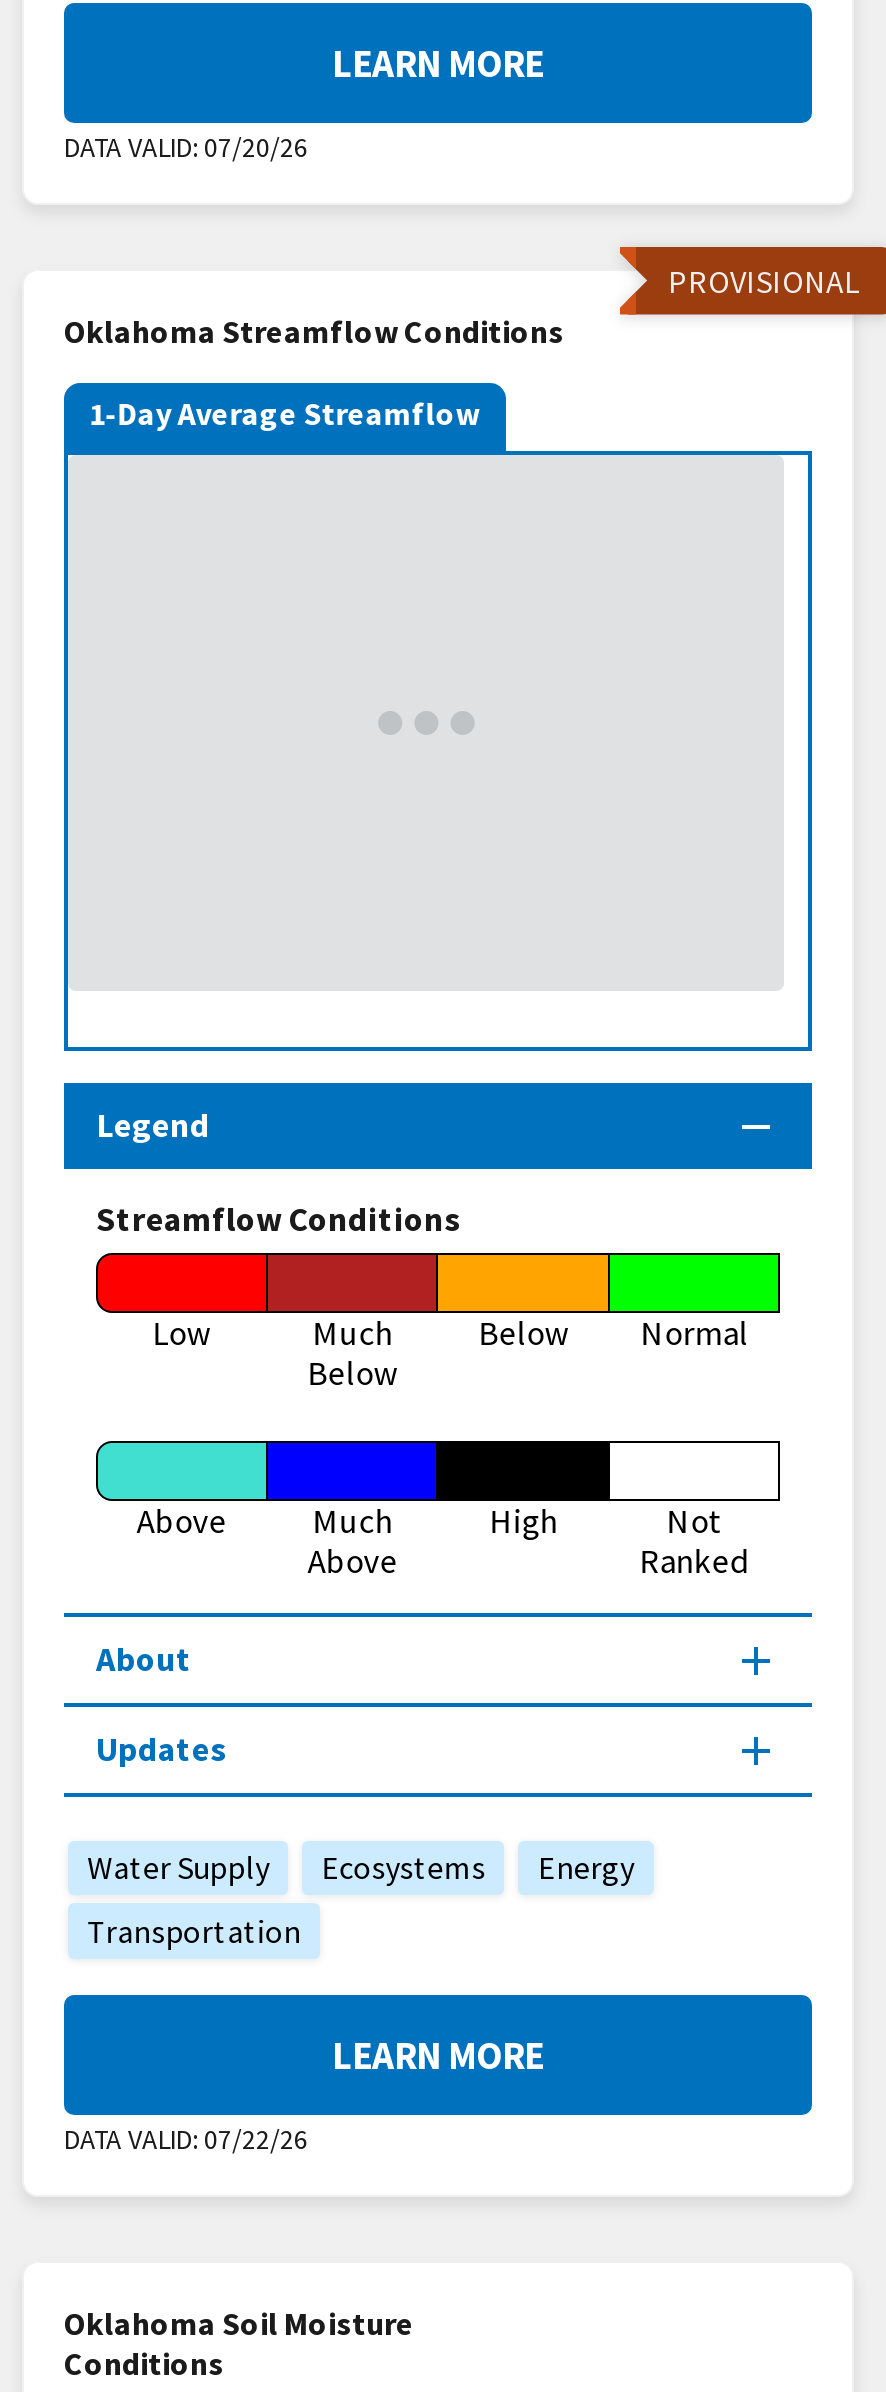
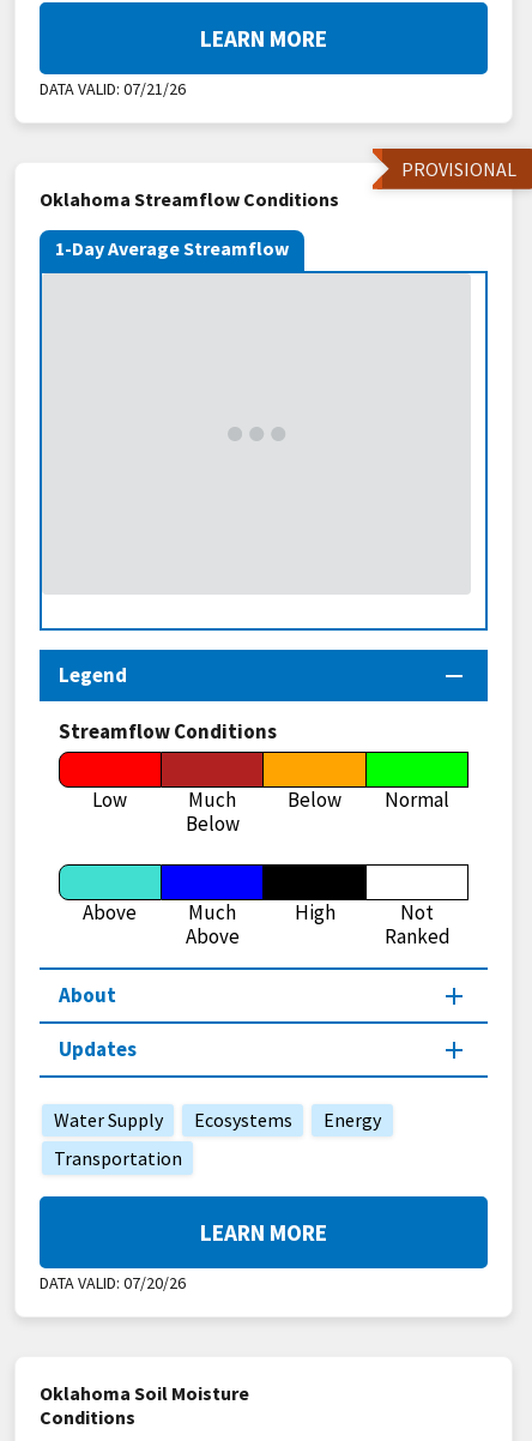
[64,129,308,165] DATA VALID: 07/20/26 -> [40,78,186,99] DATA VALID: 07/21/26
[64,2120,308,2156] DATA VALID: 07/22/26 -> [40,1272,186,1293] DATA VALID: 07/20/26

